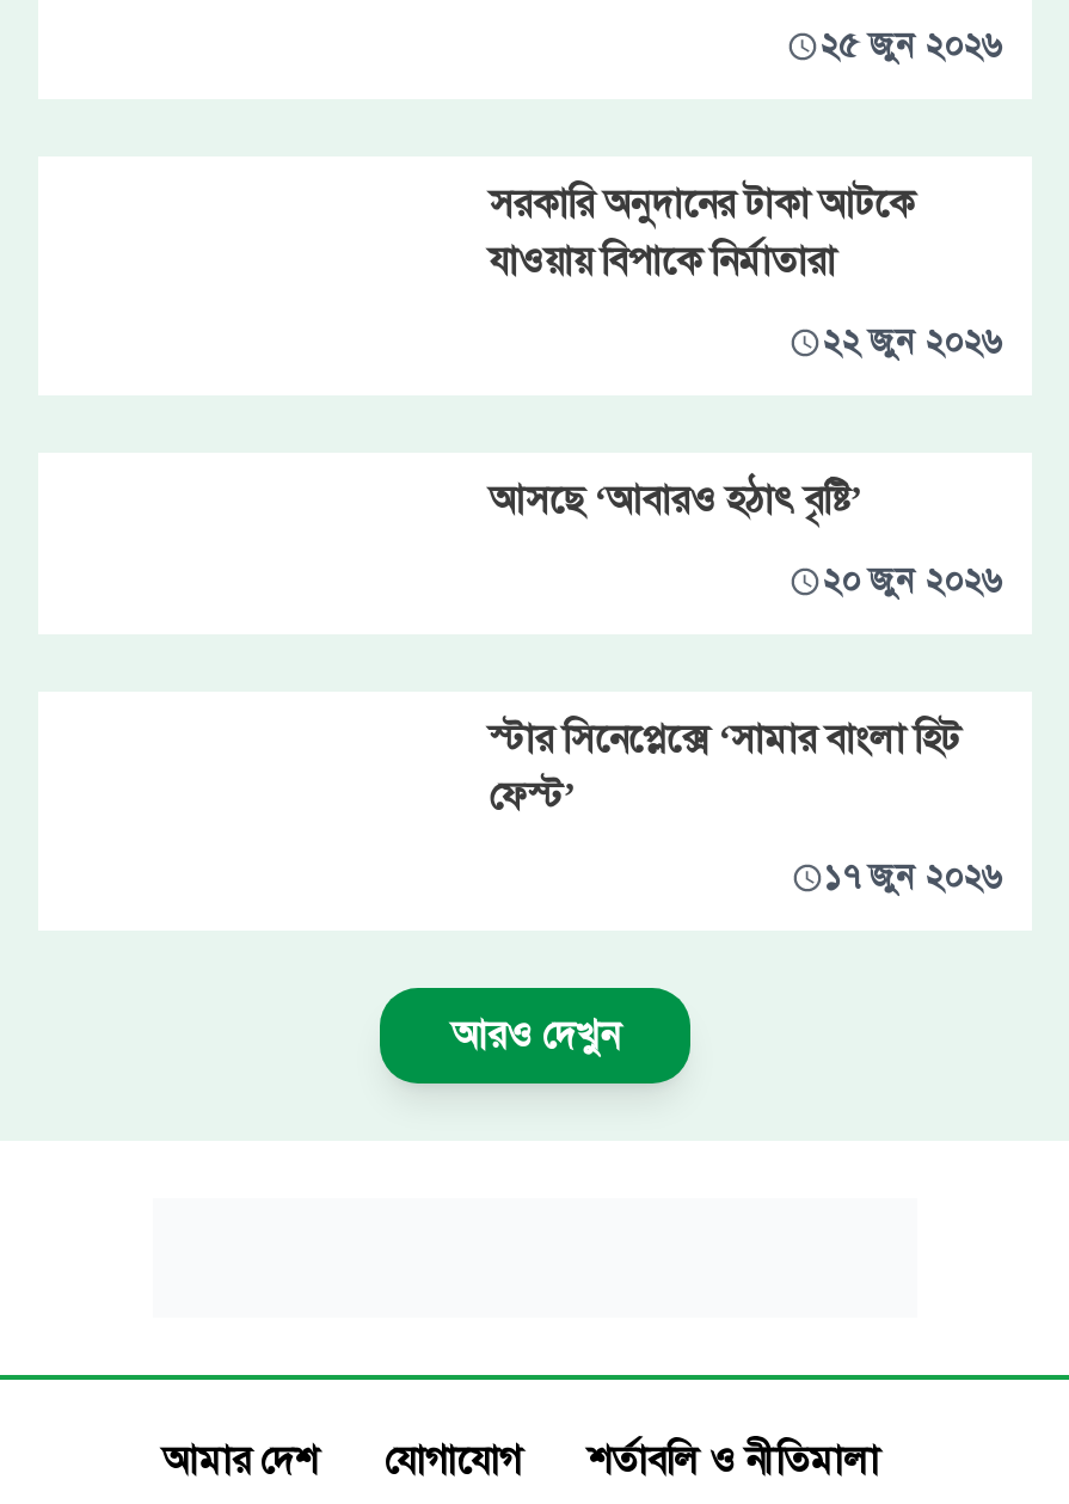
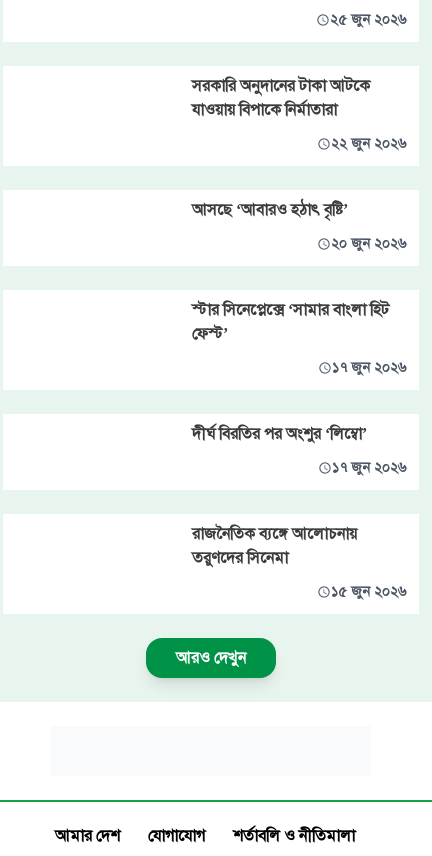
none -> [192,424,407,600] দীর্ঘ বিরতির পর অংশুর ‘লিম্বো’ | ১৭ জুন ২০২৬ | রাজনৈতিক ব্যঙ্গে আলোচনায় | তরুণদের সিনেমা | ১৫ জুন ২০২৬

